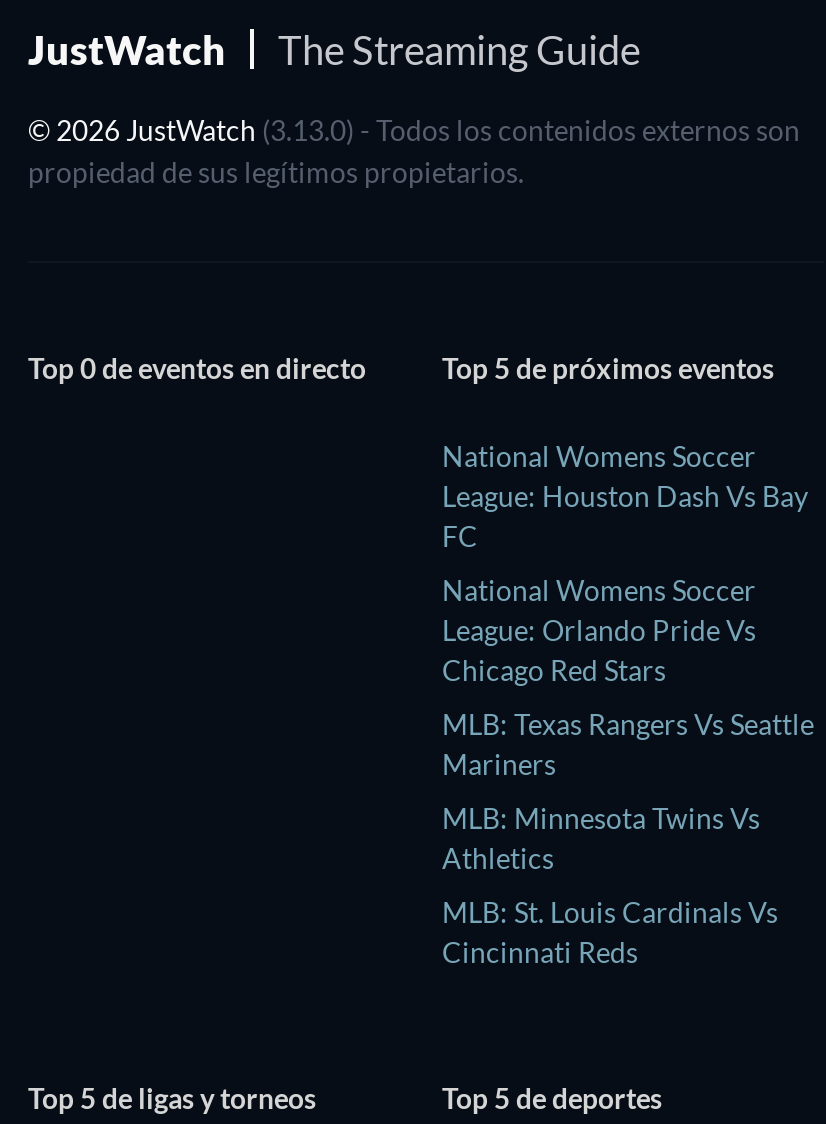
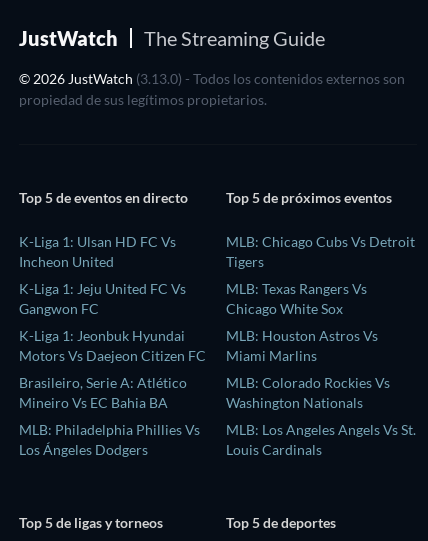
[28,352,366,386] Top 0 de eventos en directo -> [19,189,206,458] Top 5 de eventos en directo | K-Liga 1: Ulsan HD FC Vs | Incheon United | K-Liga 1: Jeju United FC Vs | Gangwon FC | K-Liga 1: Jeonbuk Hyundai | Motors Vs Daejeon Citizen FC | Brasileiro, Serie A: Atlético | Mineiro Vs EC Bahia BA | MLB: Philadelphia Phillies Vs | Los Ángeles Dodgers
[442,439,808,553] National Womens Soccer | League: Houston Dash Vs Bay | FC -> [226,233,415,270] MLB: Chicago Cubs Vs Detroit | Tigers
[442,573,756,687] National Womens Soccer | League: Orlando Pride Vs | Chicago Red Stars -> [226,280,367,317] MLB: Texas Rangers Vs | Chicago White Sox
[442,707,814,781] MLB: Texas Rangers Vs Seattle | Mariners -> [226,327,378,364] MLB: Houston Astros Vs | Miami Marlins
[442,801,760,875] MLB: Minnesota Twins Vs | Athletics -> [226,374,390,411] MLB: Colorado Rockies Vs | Washington Nationals
[442,895,778,969] MLB: St. Louis Cardinals Vs | Cincinnati Reds -> [226,421,416,458] MLB: Los Angeles Angels Vs St. | Louis Cardinals

